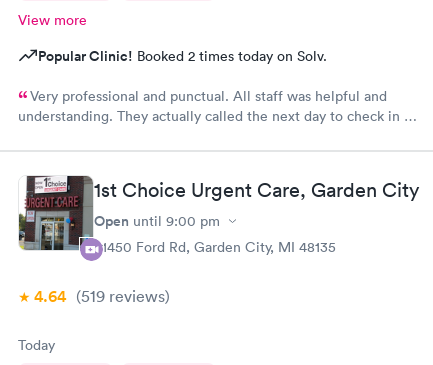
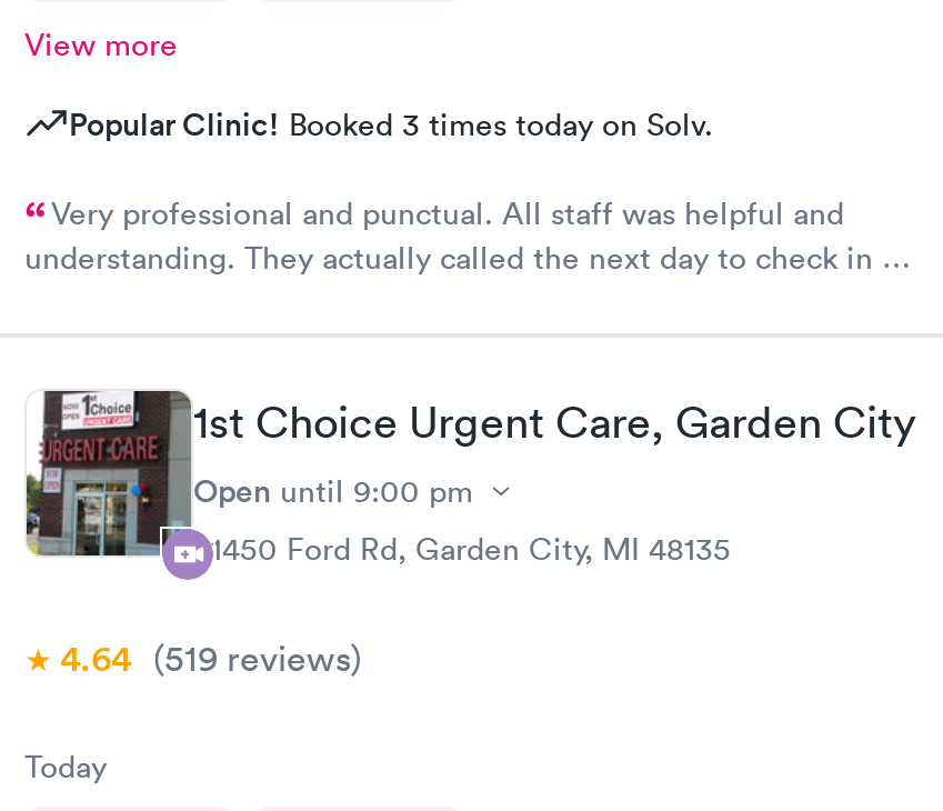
[38,45,327,65] Popular Clinic! Booked 2 times today on Solv. -> [69,101,713,146] Popular Clinic! Booked 3 times today on Solv.

